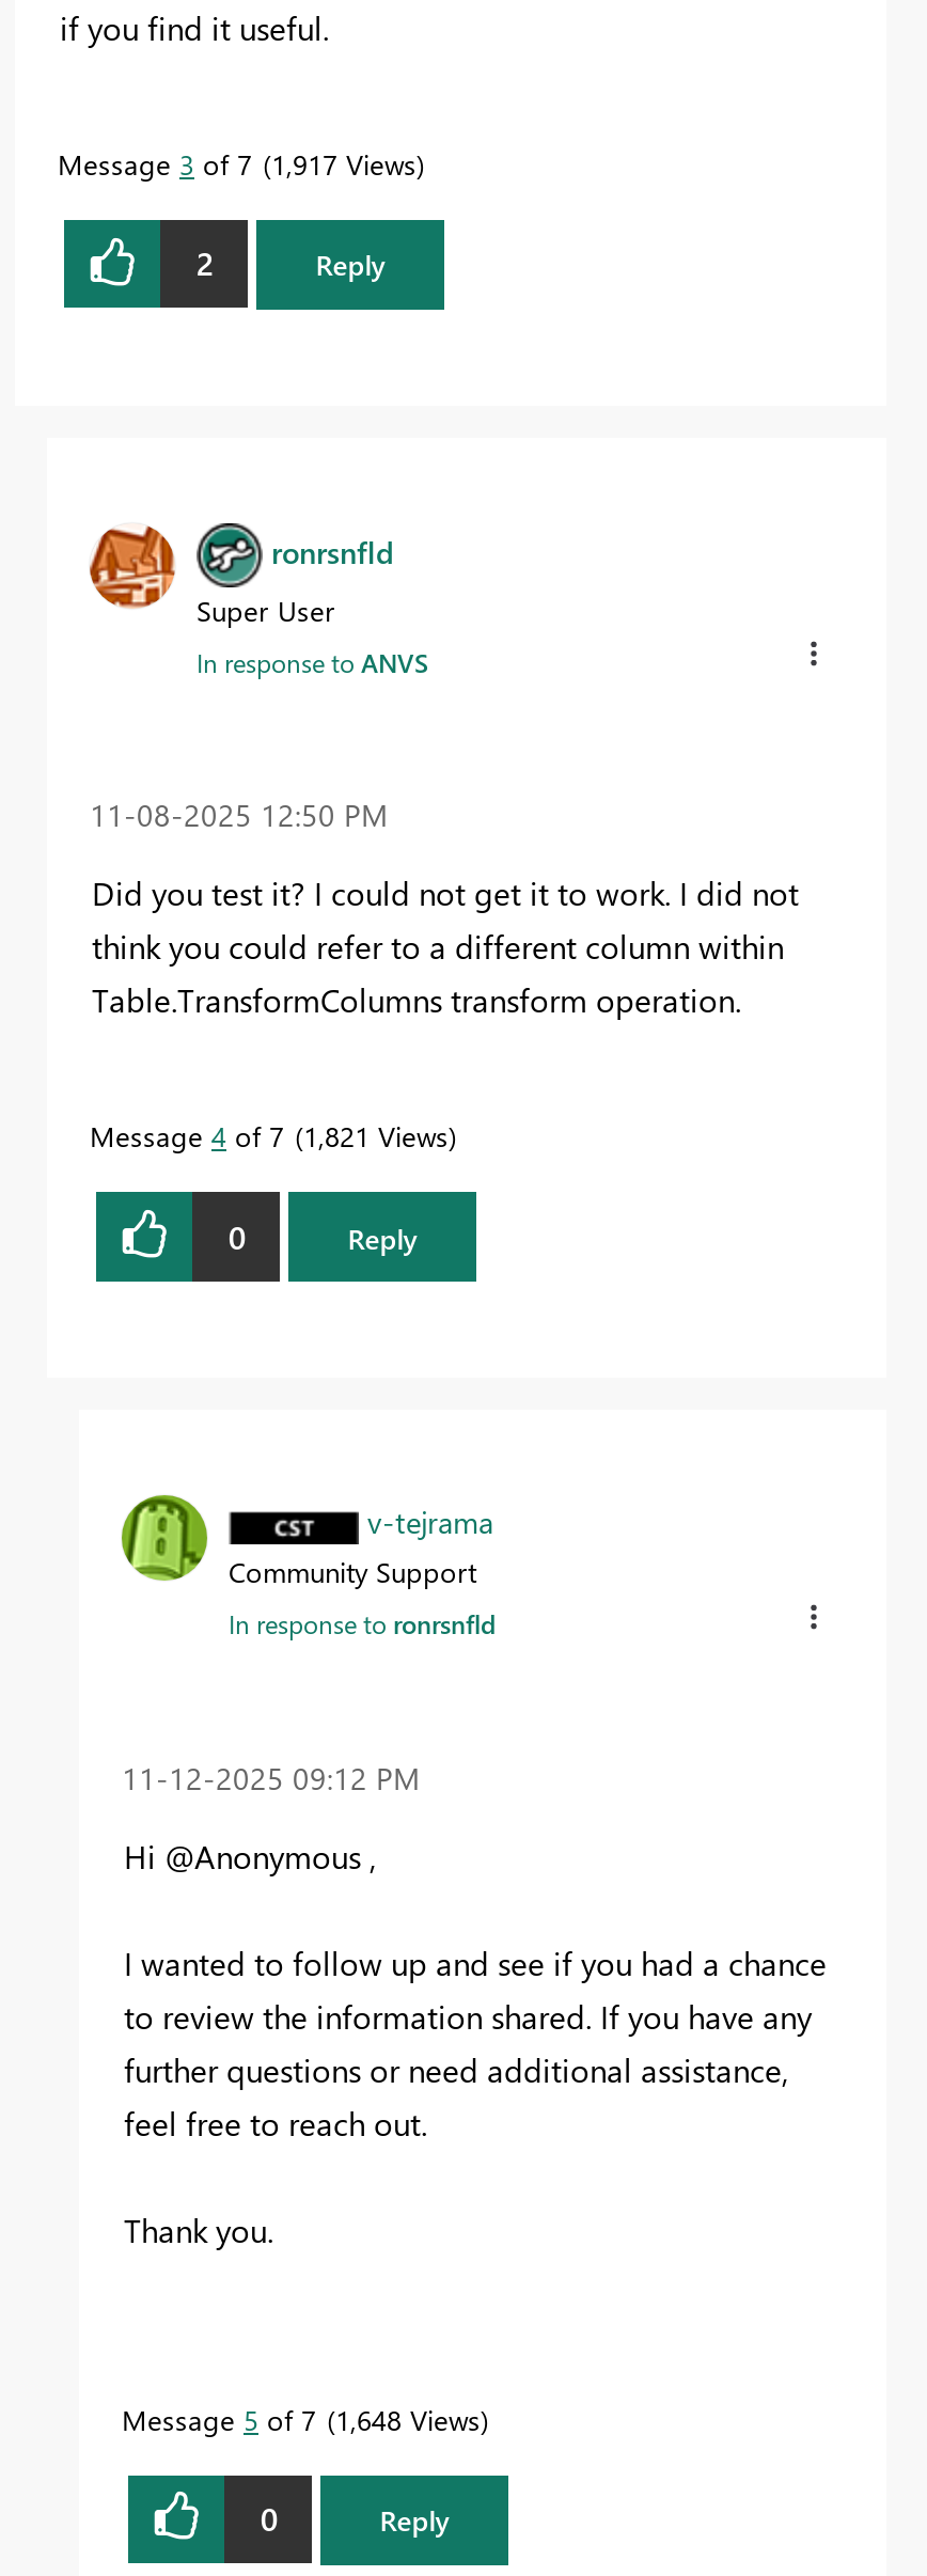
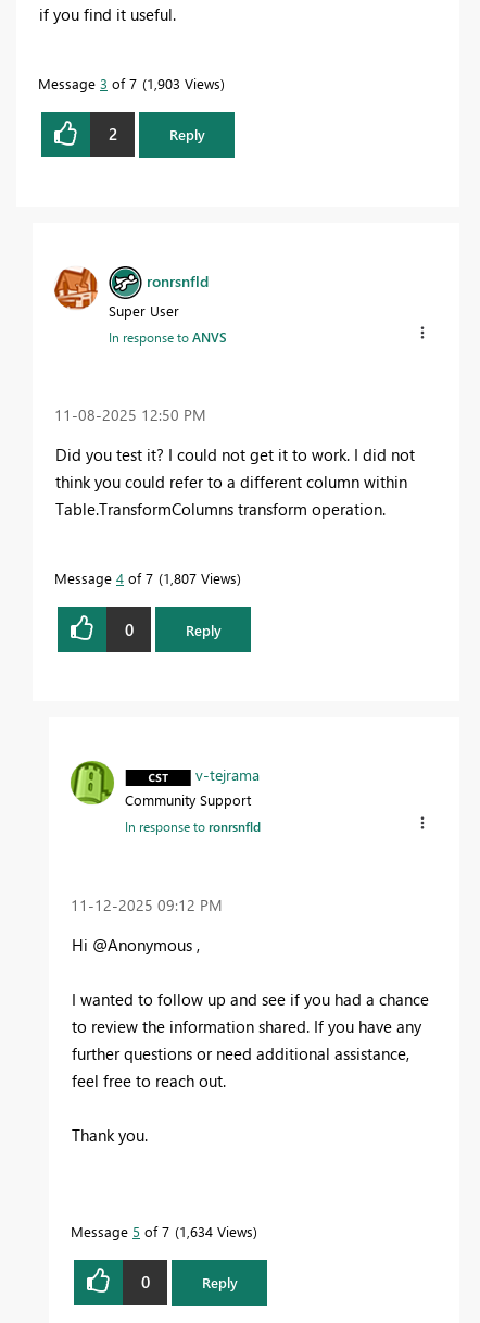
[58,145,417,181] Message 3 of 7 1,917 Views -> [38,74,220,92] Message 3 of 7 1,903 Views
[90,1118,449,1154] Message 4 of 7 1,821 Views -> [54,569,237,587] Message 4 of 7 1,807 Views
[122,2400,481,2437] Message 5 of 7 1,648 Views -> [71,1222,253,1240] Message 5 of 7 1,634 Views

